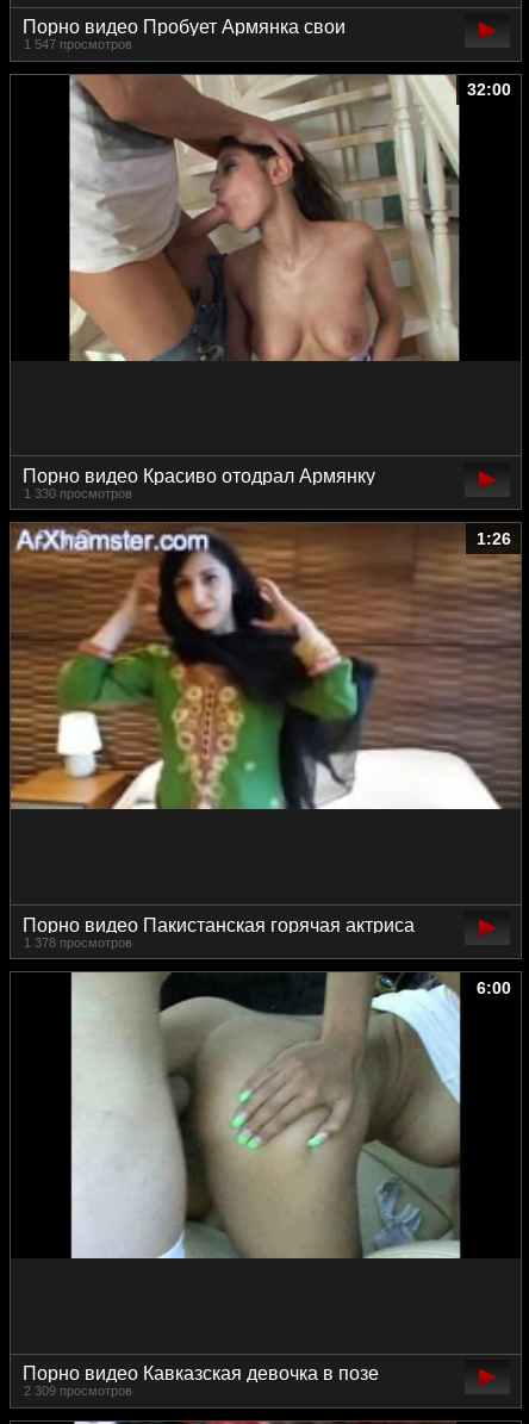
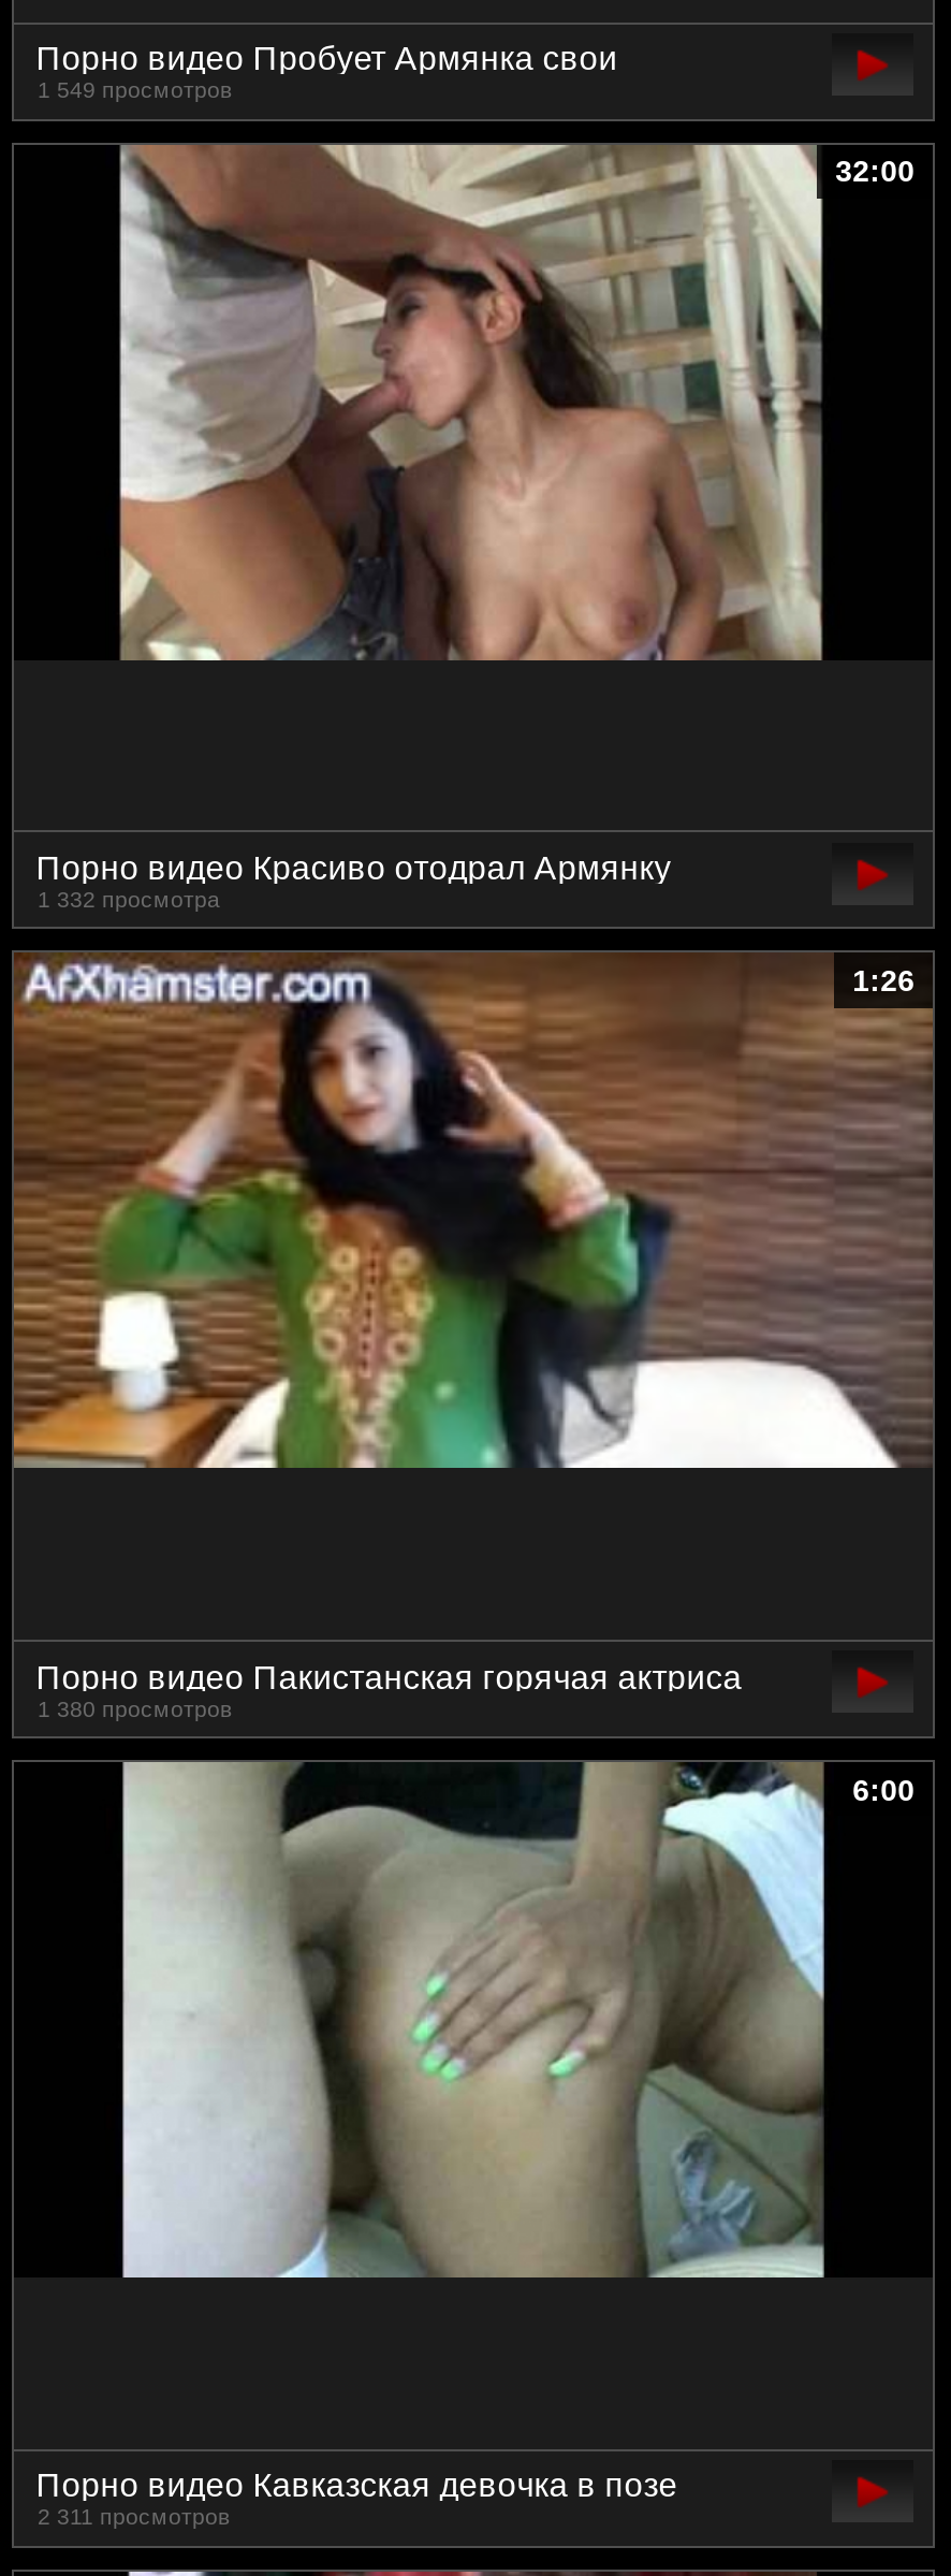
[24,37,132,51] 1 547 просмотров -> [38,77,233,102] 1 549 просмотров
[24,486,132,500] 1 330 просмотров -> [38,886,220,911] 1 332 просмотра
[24,935,132,949] 1 378 просмотров -> [38,1695,233,1720] 1 380 просмотров
[24,1384,132,1398] 2 309 просмотров -> [38,2504,231,2529] 2 311 просмотров

